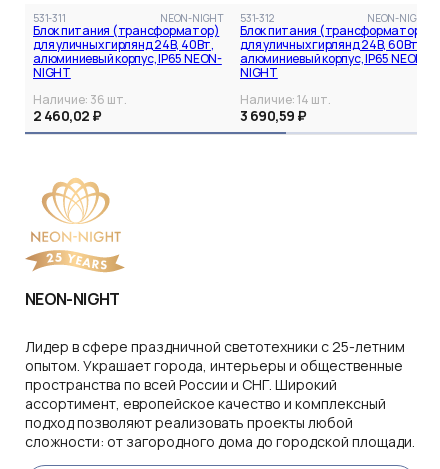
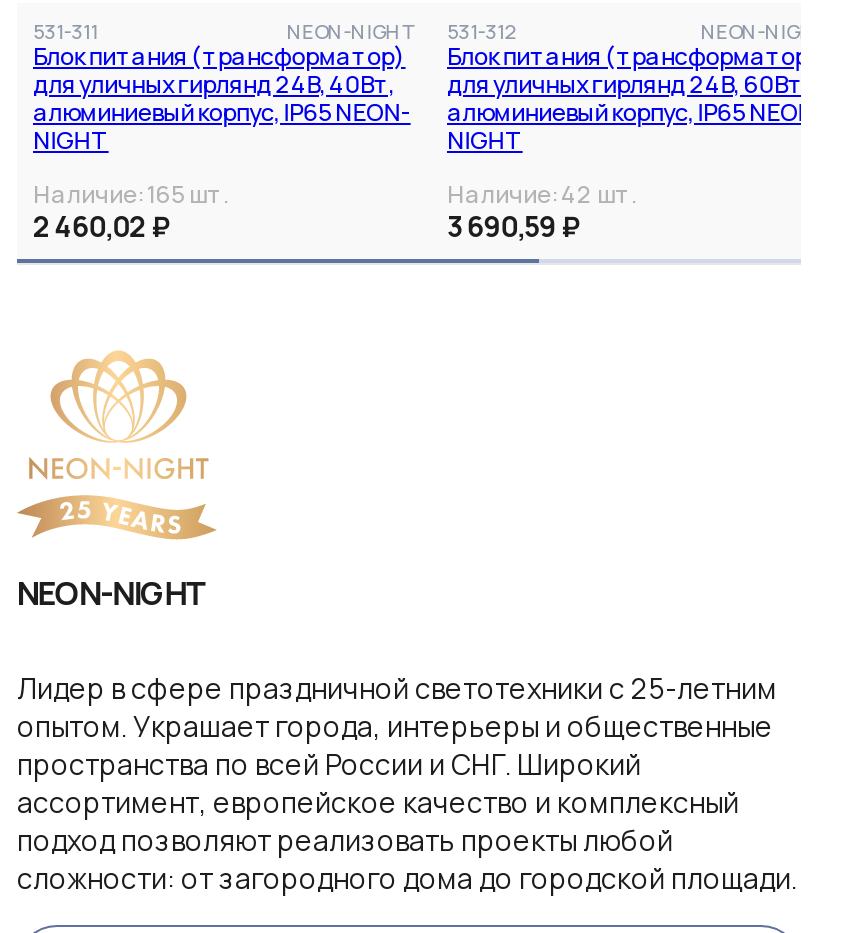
[33,91,127,108] Наличие: 36 шт. -> [33,178,229,212] Наличие: 165 шт.
[240,91,331,108] Наличие: 14 шт. -> [447,178,637,212] Наличие: 42 шт.

